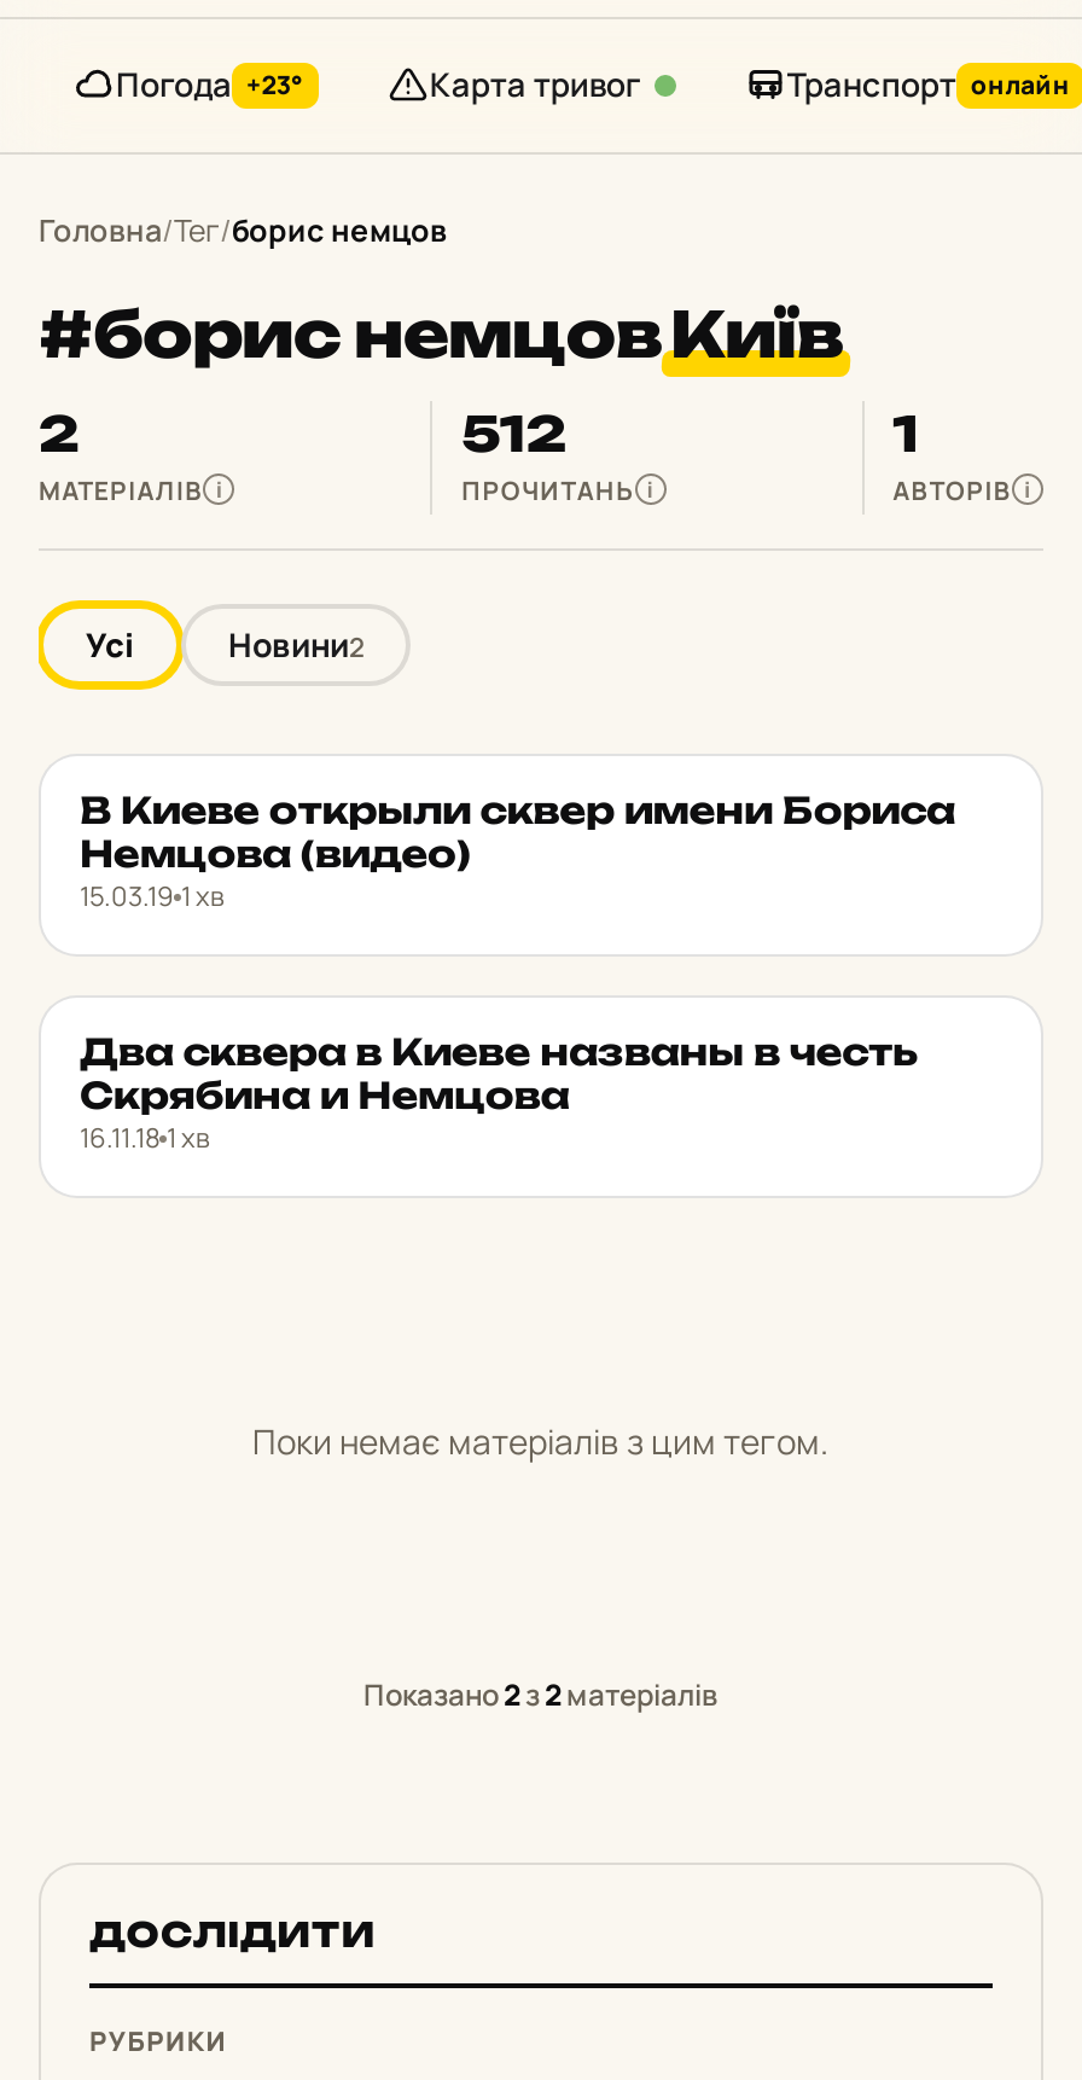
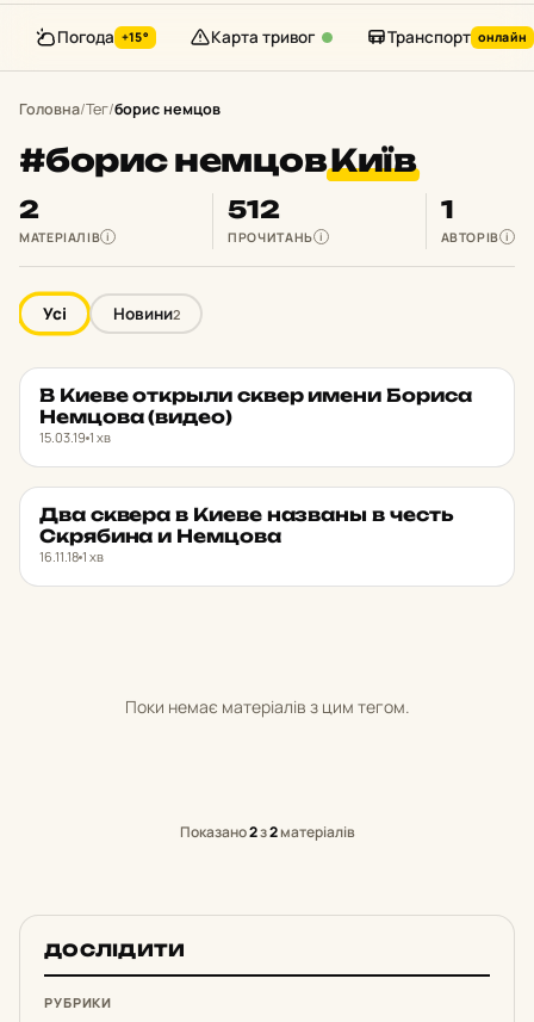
[116,63,304,106] Погода +23° -> [57,26,149,48] Погода +15°

